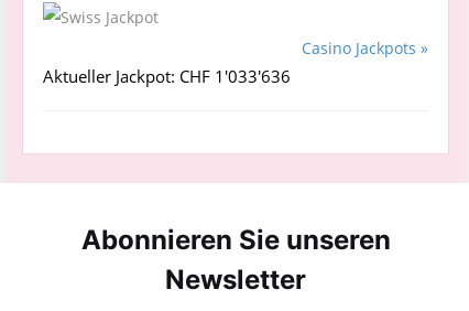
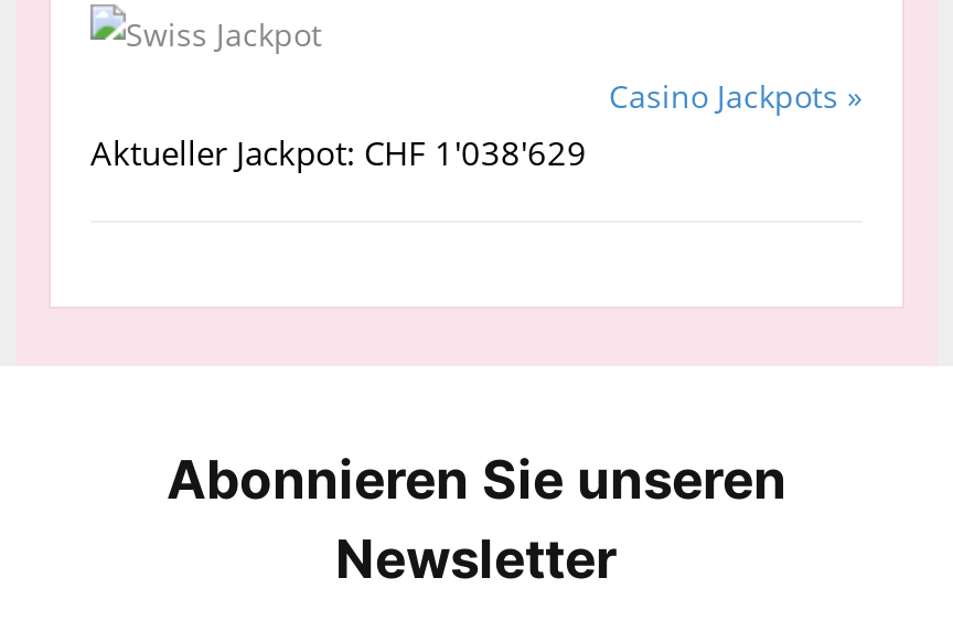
[43,65,291,87] Aktueller Jackpot: CHF 1'033'636 -> [90,130,587,175] Aktueller Jackpot: CHF 1'038'629

